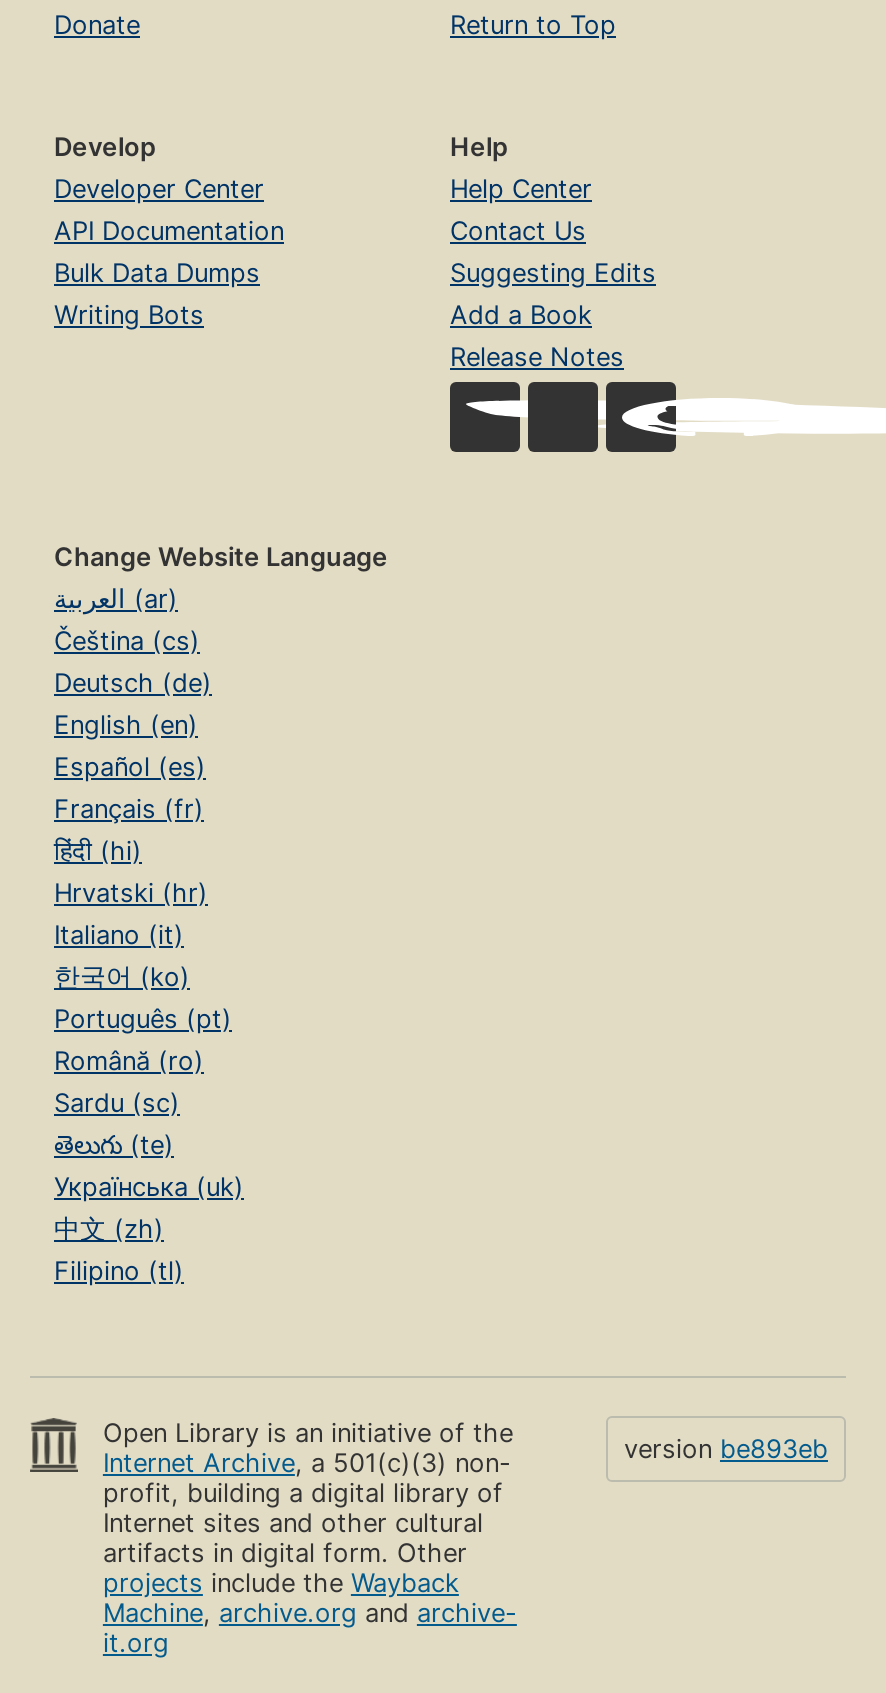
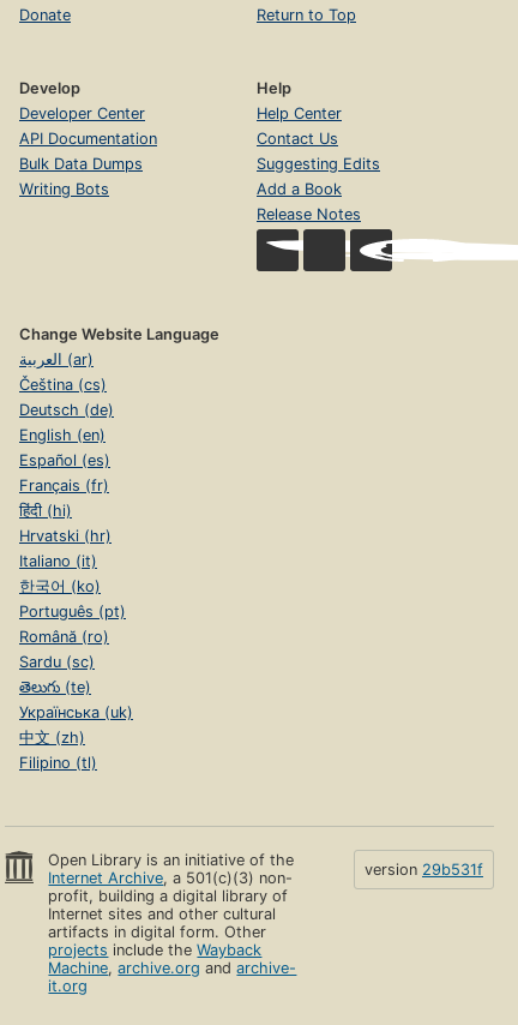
[624,1433,828,1463] version be893eb -> [365,860,483,878] version 29b531f

